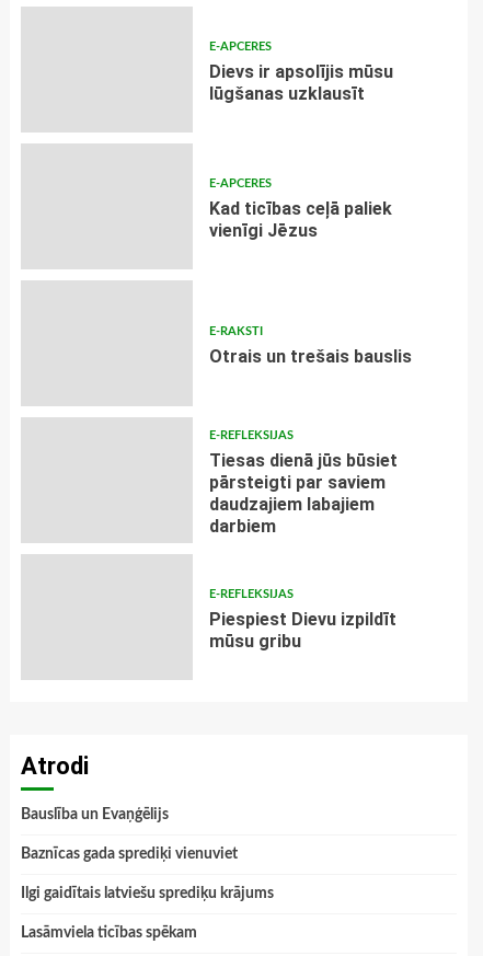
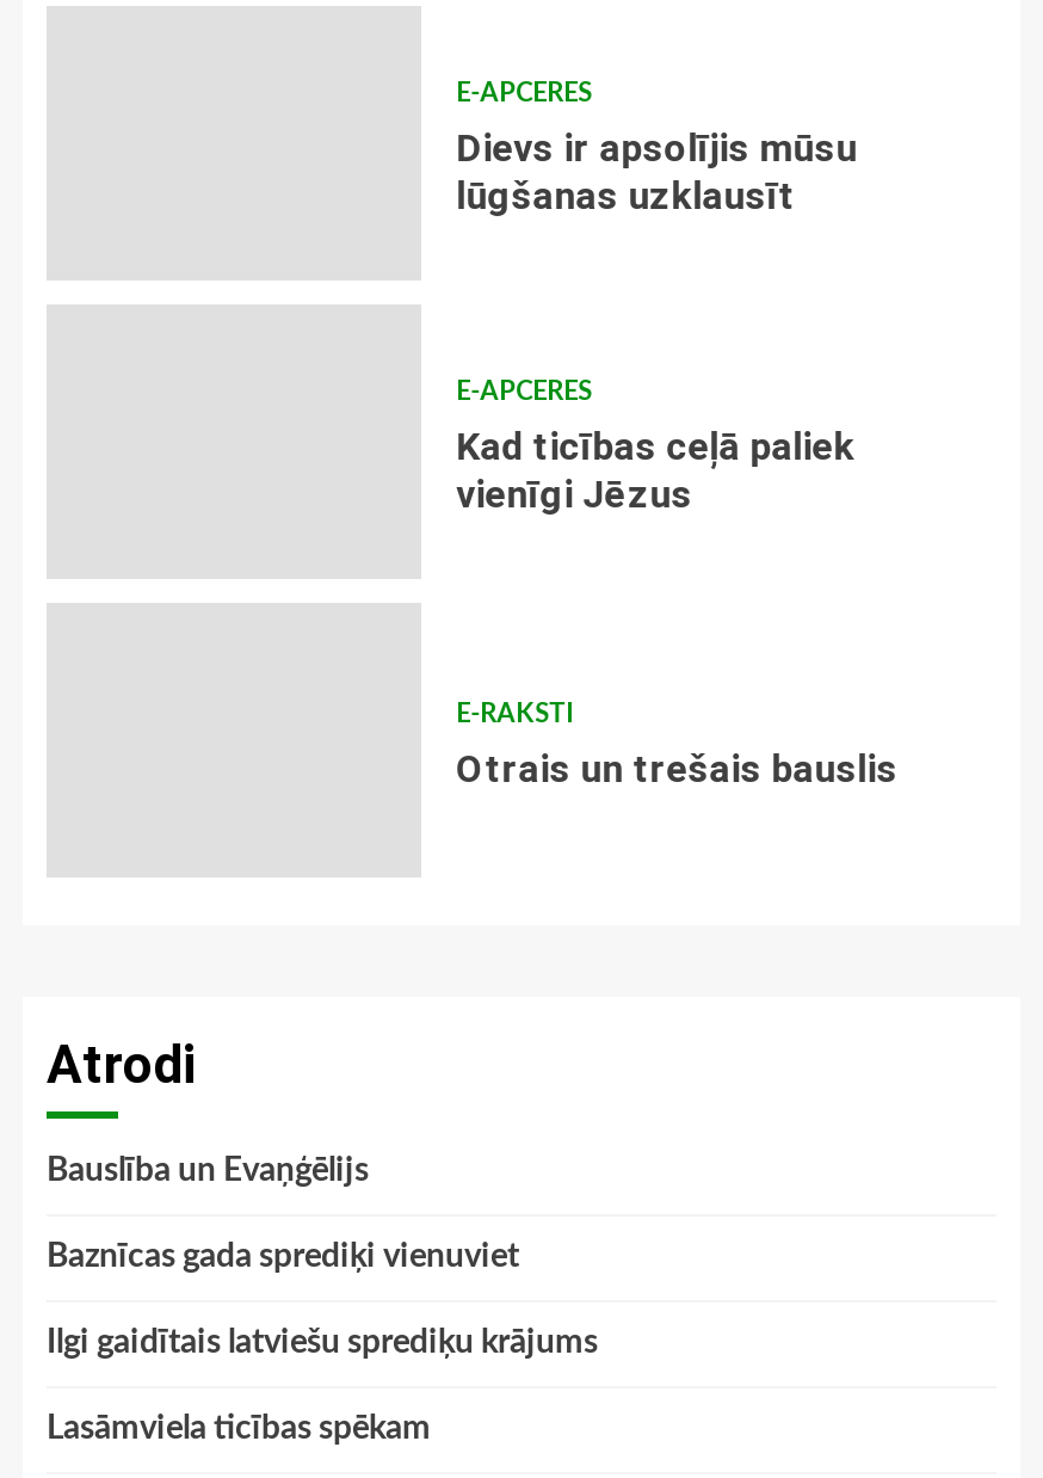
[209,429,397,651] E-REFLEKSIJAS | Tiesas dienā jūs būsiet | pārsteigti par saviem | daudzajiem labajiem | darbiem | E-REFLEKSIJAS | Piespiest Dievu izpildīt | mūsu gribu -> none

